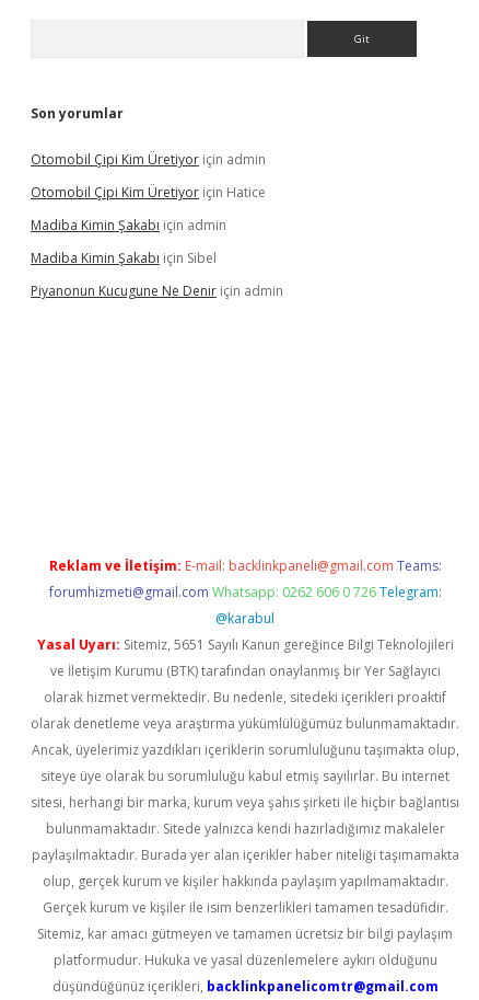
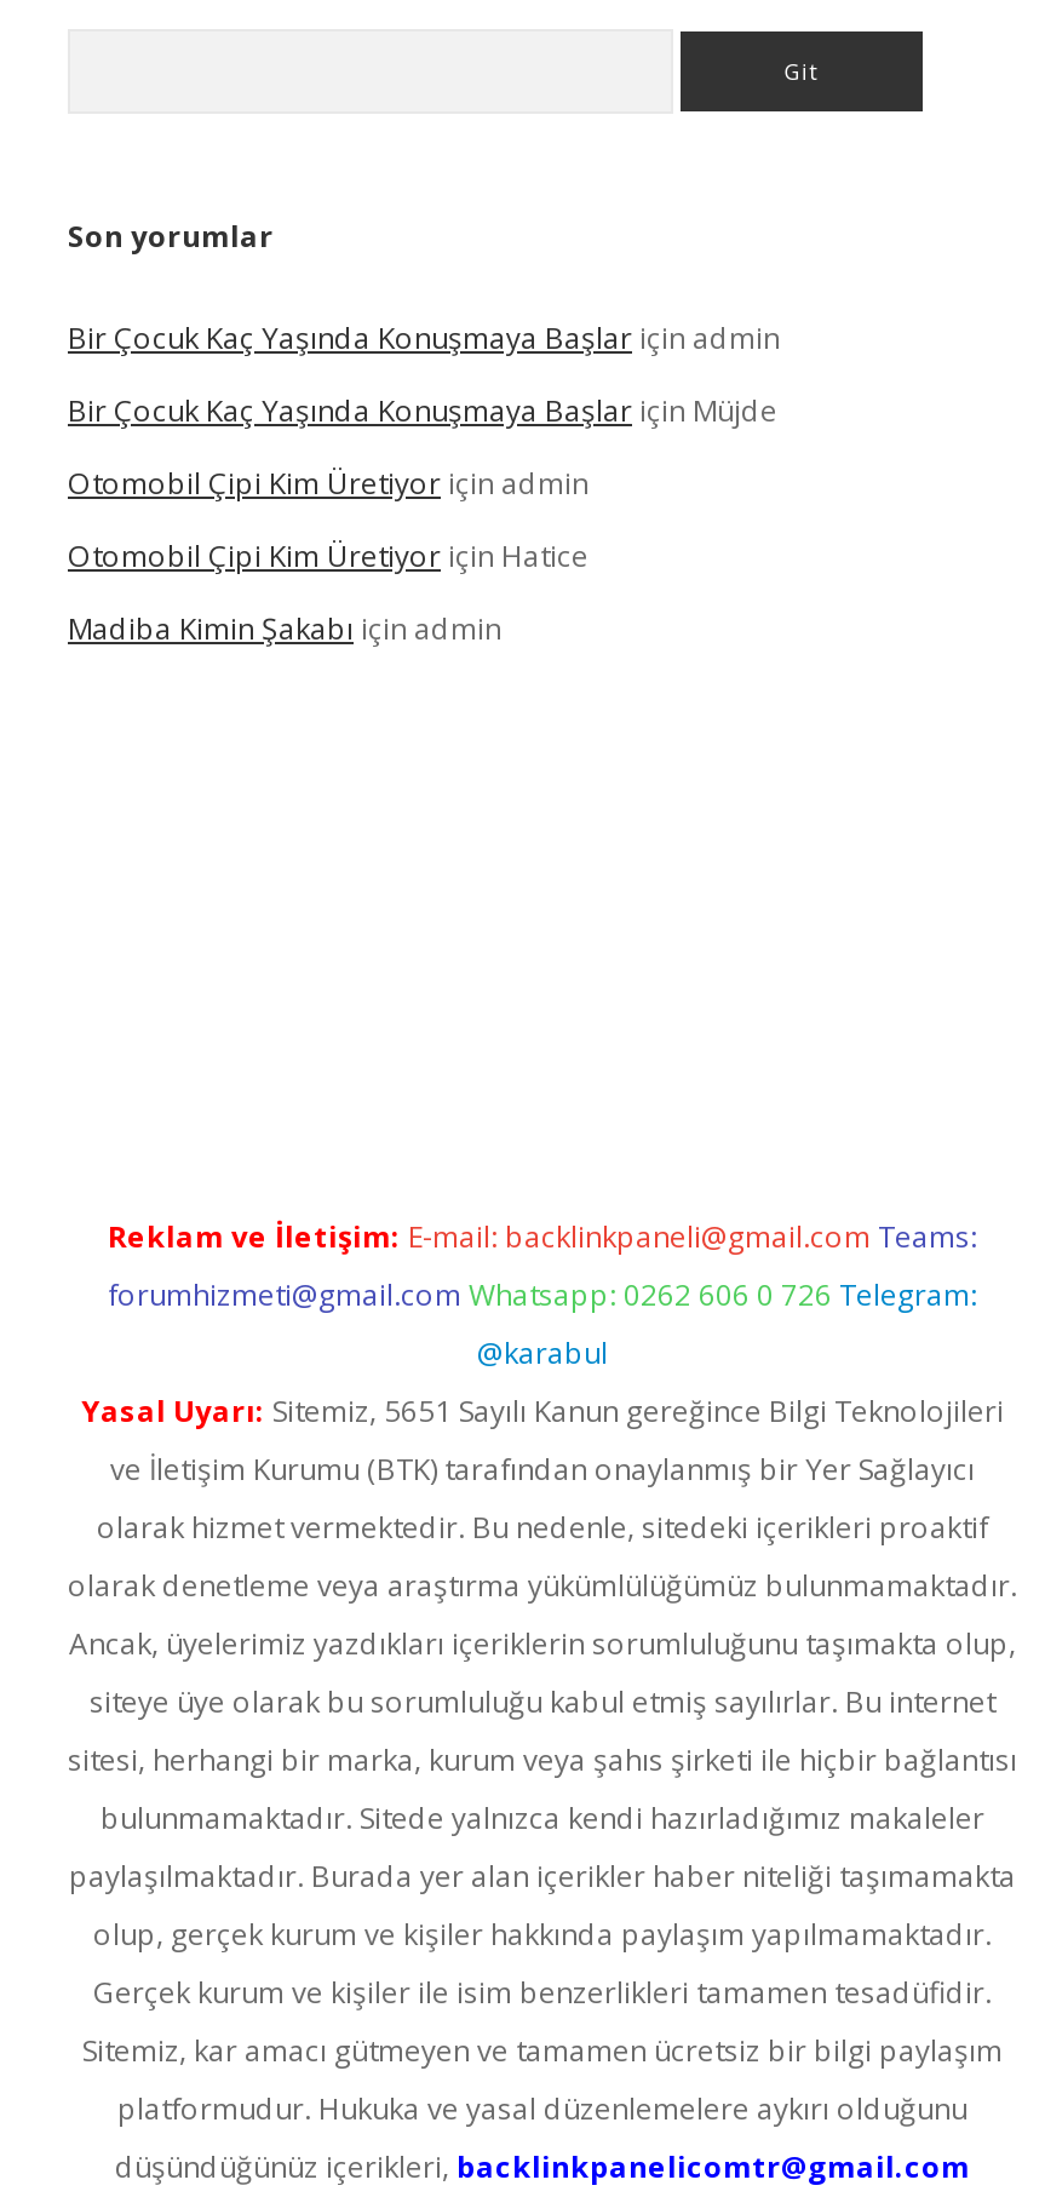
none -> [68,317,780,431] Bir Çocuk Kaç Yaşında Konuşmaya Başlar için admin | Bir Çocuk Kaç Yaşında Konuşmaya Başlar için Müjde
moved [31,150,266,234] -> [68,463,588,649]: Otomobil Çipi Kim Üretiyor için admin | Otomobil Çipi Kim Üretiyor için Hatice | Madiba Kimin Şakabı için admin
[31,249,283,300] Madiba Kimin Şakabı için Sibel | Piyanonun Kucugune Ne Denir için admin -> none

